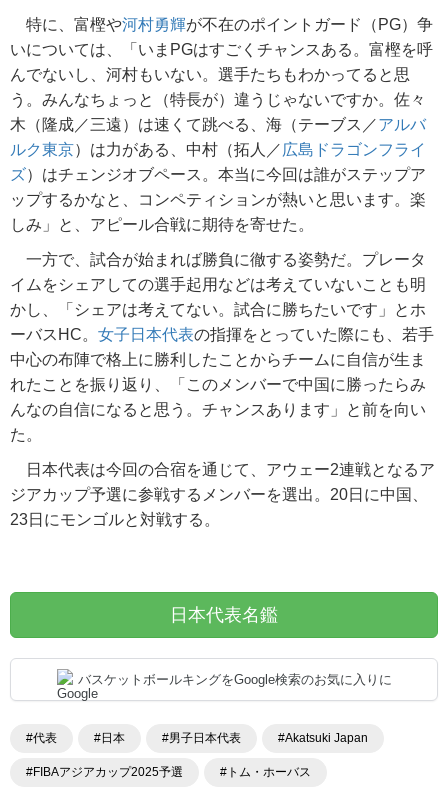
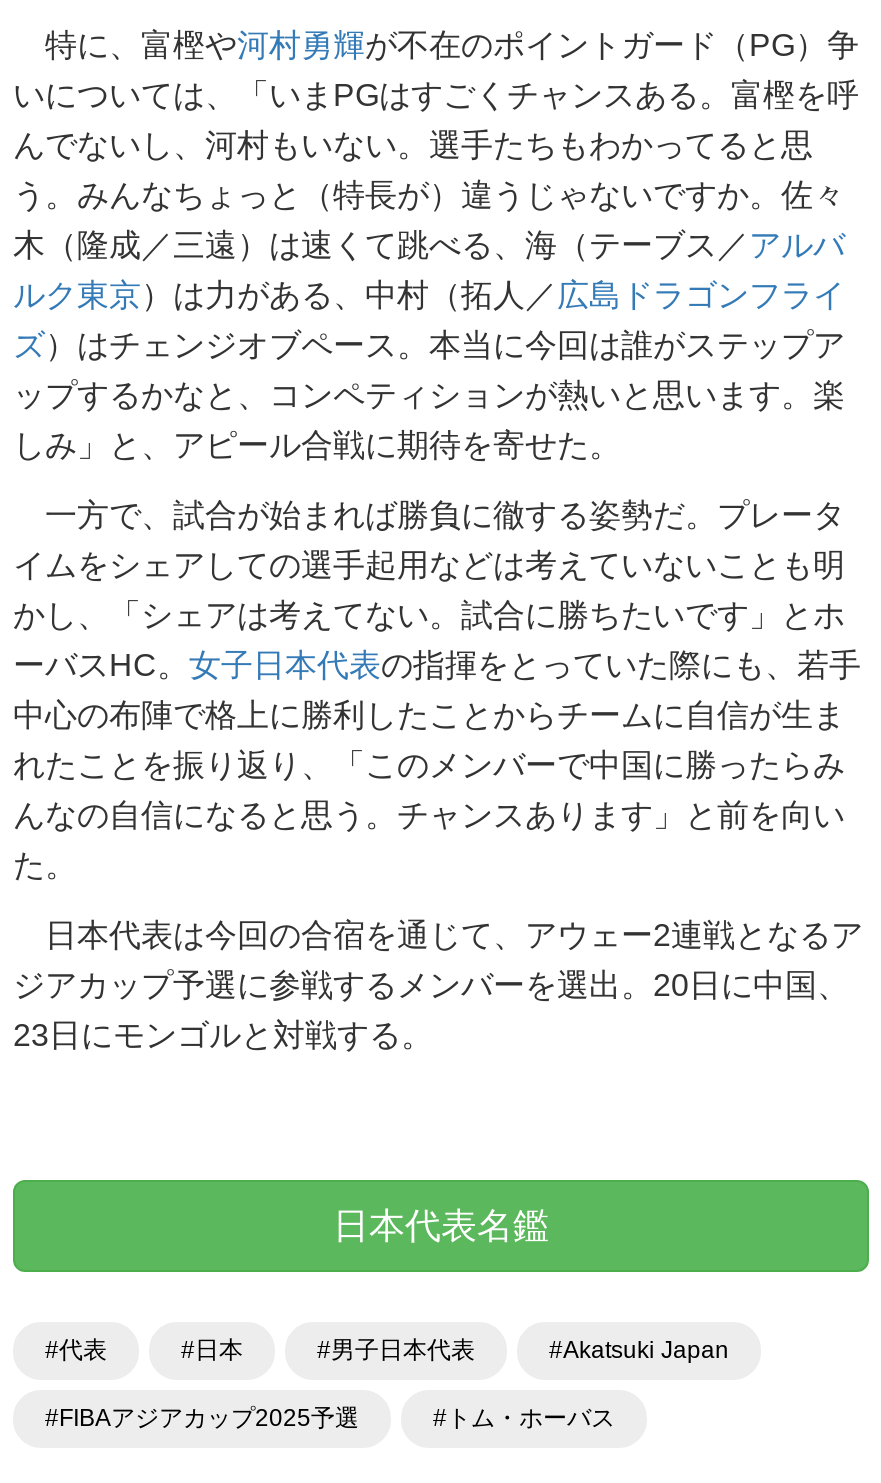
[25,669,391,702] [image] | バスケットボールキングをGoogle検索のお気に入りに -> none

